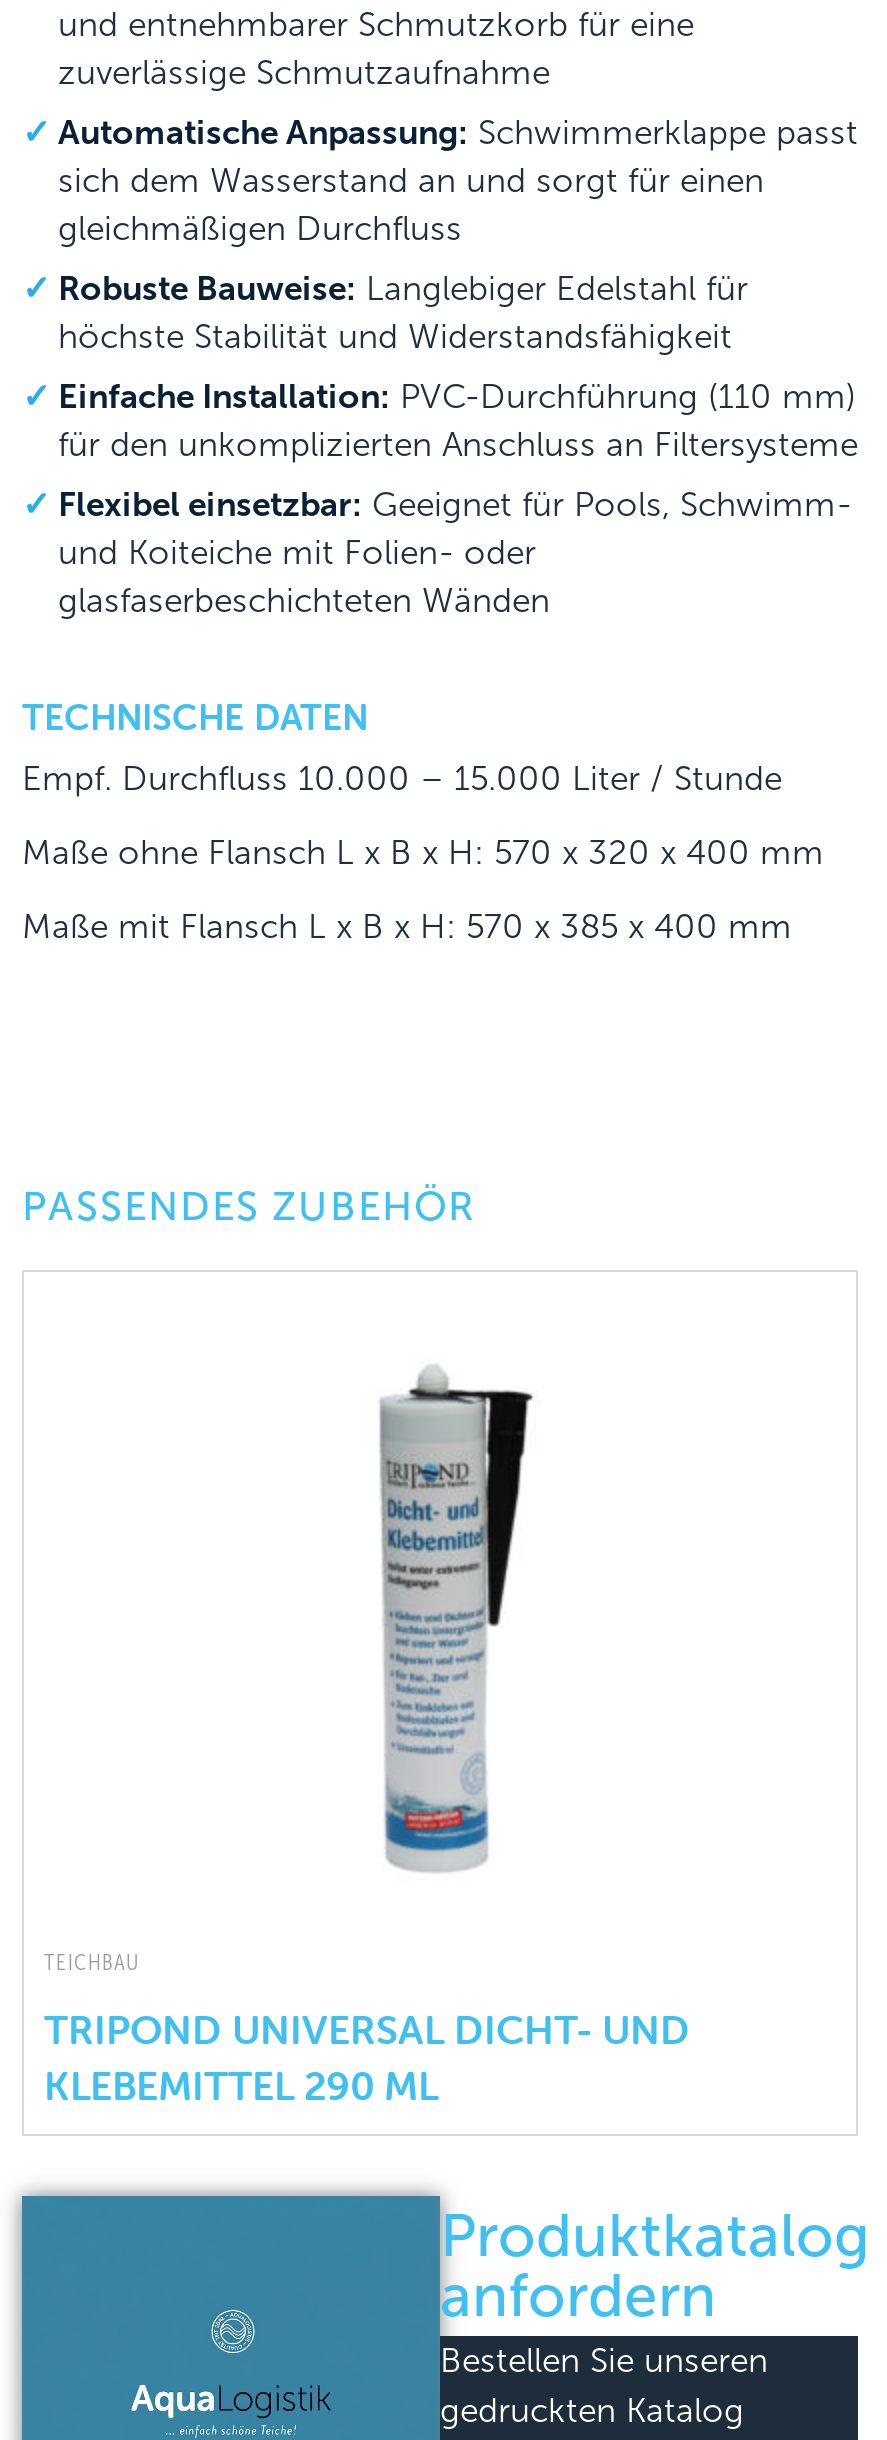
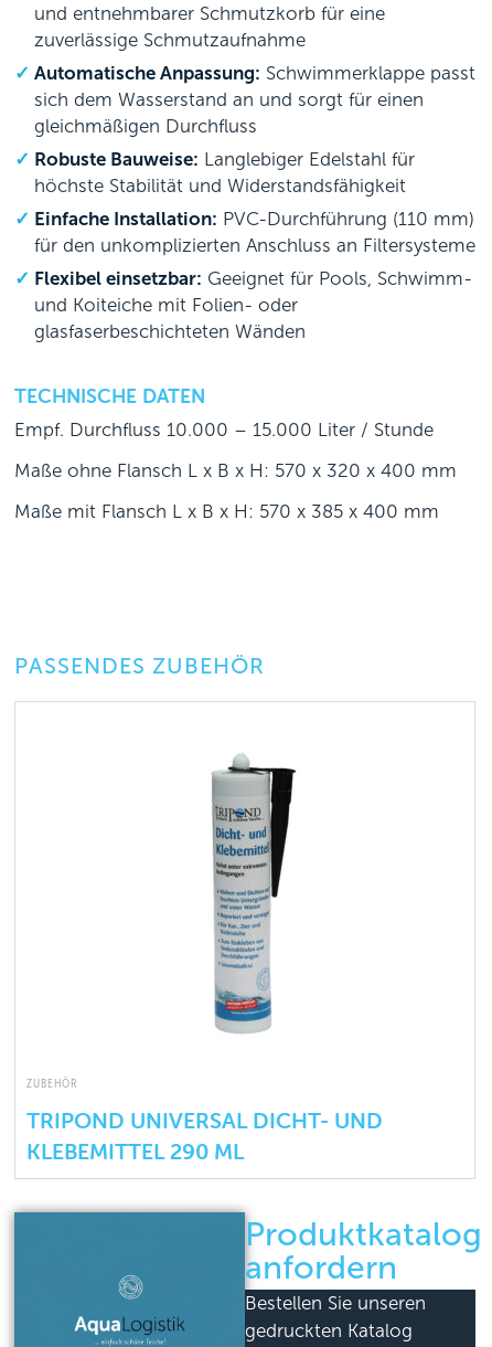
[44,1951,140,1975] TEICHBAU -> [26,1077,77,1090] ZUBEHÖR

